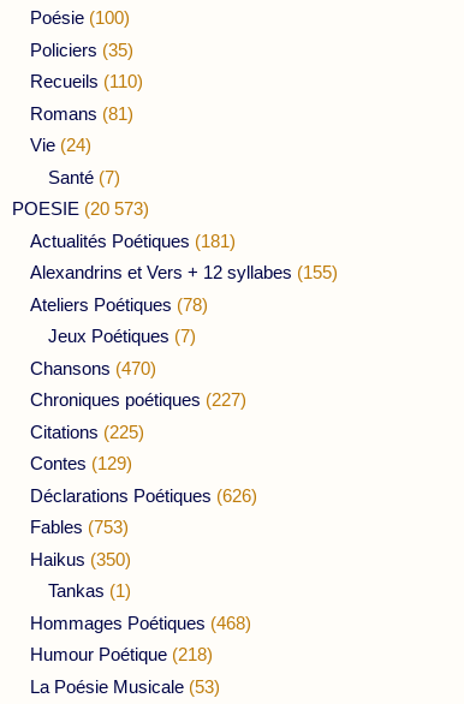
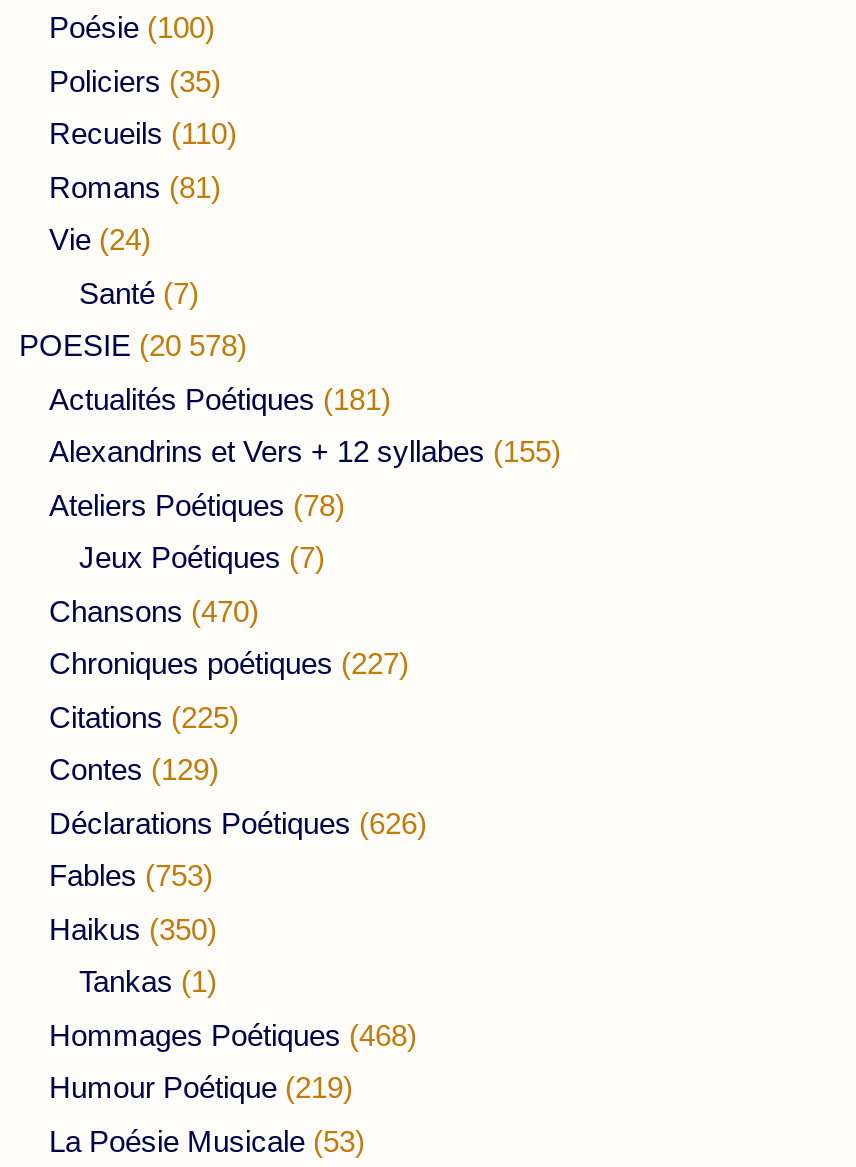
[12,198,149,219] POESIE (20 573) -> [19,328,247,362] POESIE (20 578)
[30,644,213,665] Humour Poétique (218) -> [49,1070,353,1104] Humour Poétique (219)

